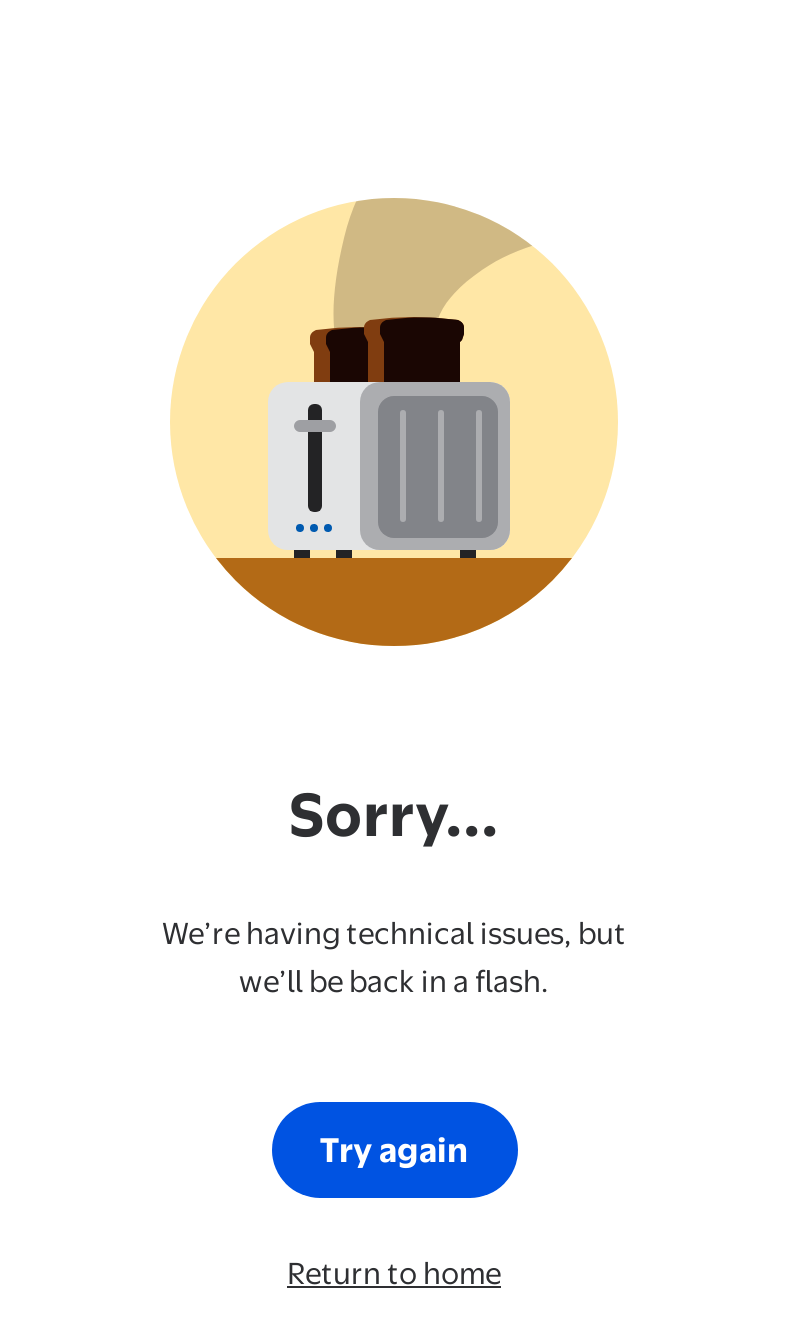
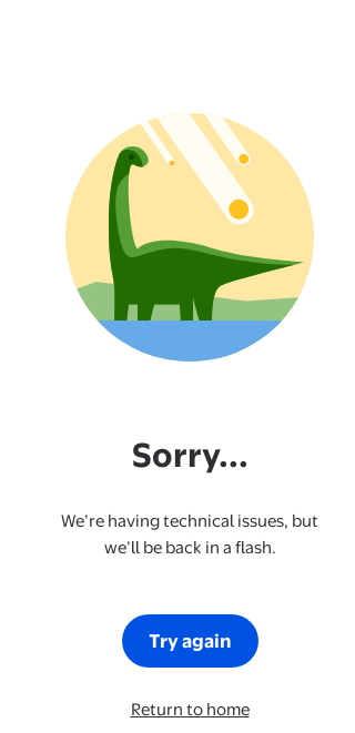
[192,198,592,648] [image] -> [77,114,303,363] [image]

